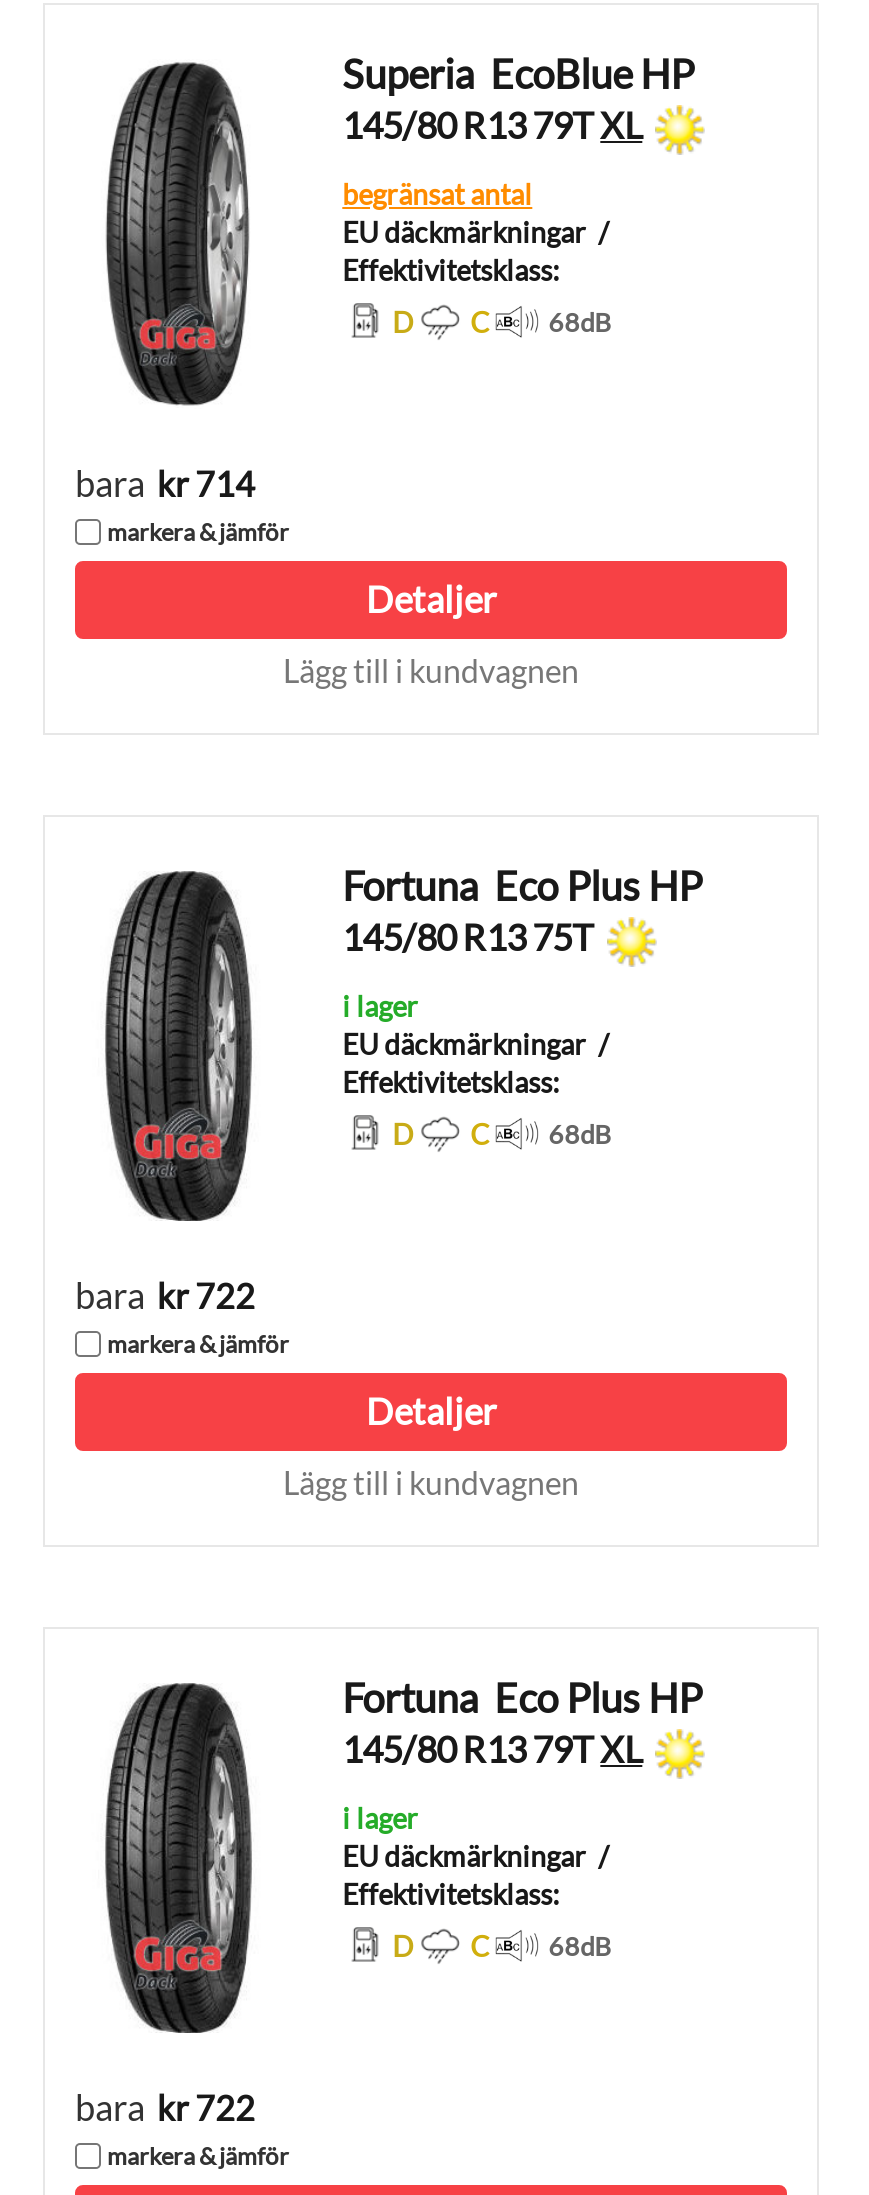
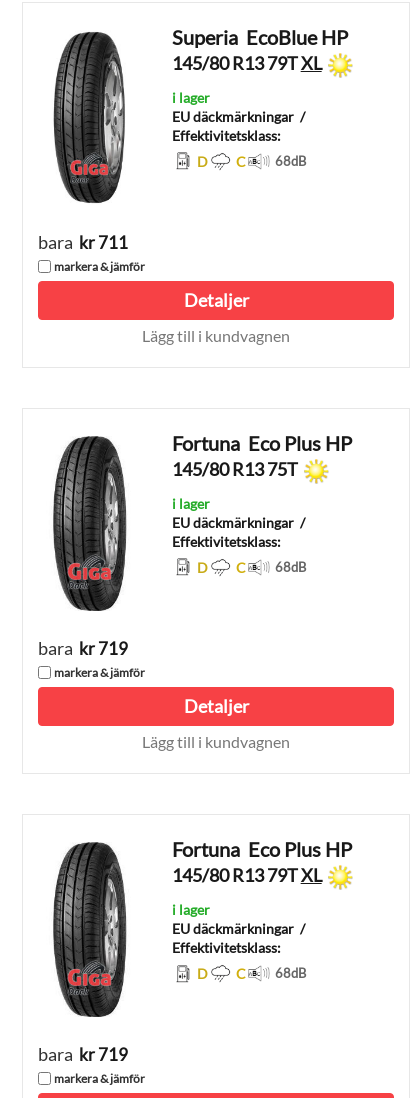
[342,177,532,211] begränsat antal -> [172,89,210,106] i lager
[75,461,255,505] bara kr 714 -> [38,231,128,253] bara kr 711
[75,1273,255,1317] bara kr 722 -> [38,637,128,659] bara kr 719
[75,2086,255,2130] bara kr 722 -> [38,1043,128,1065] bara kr 719

